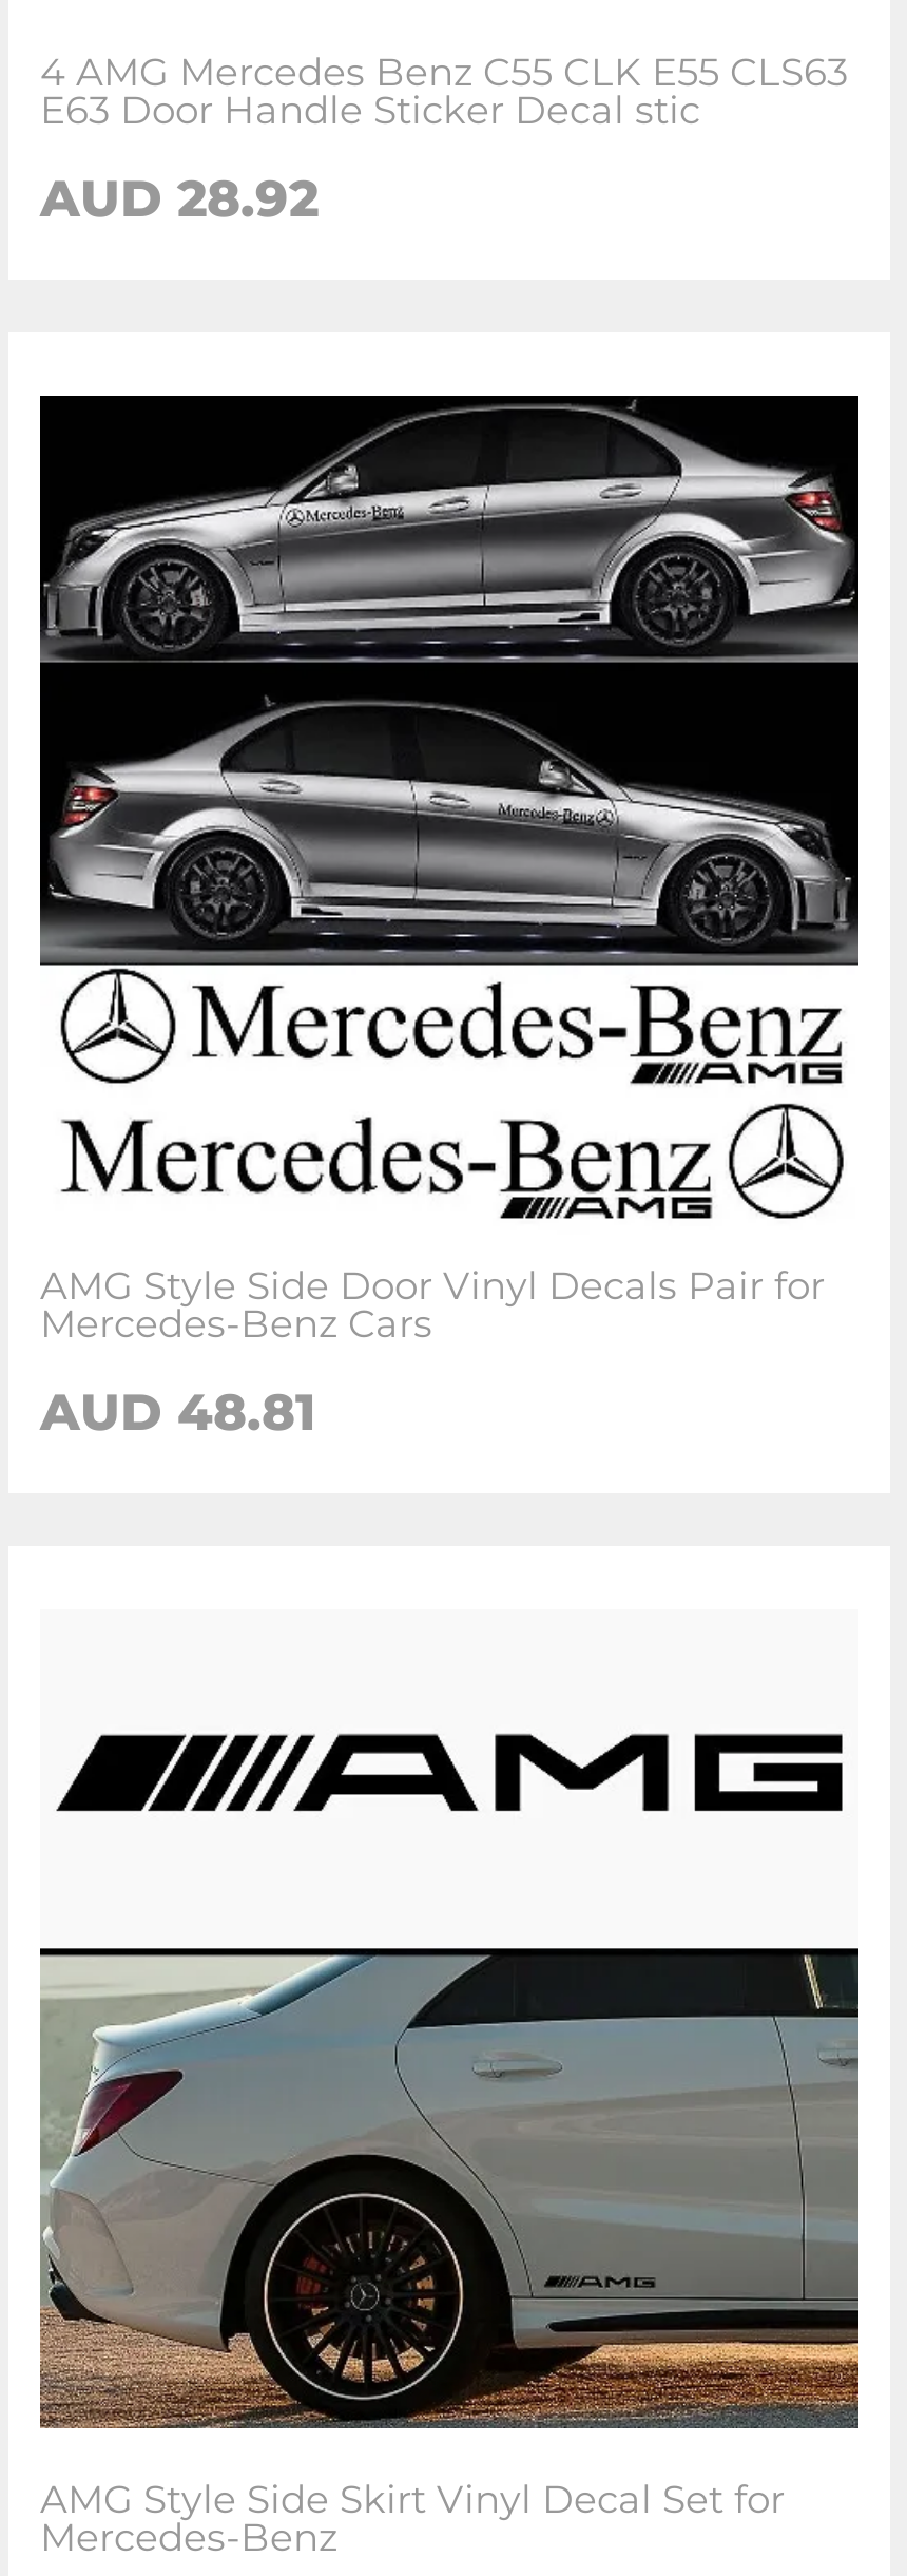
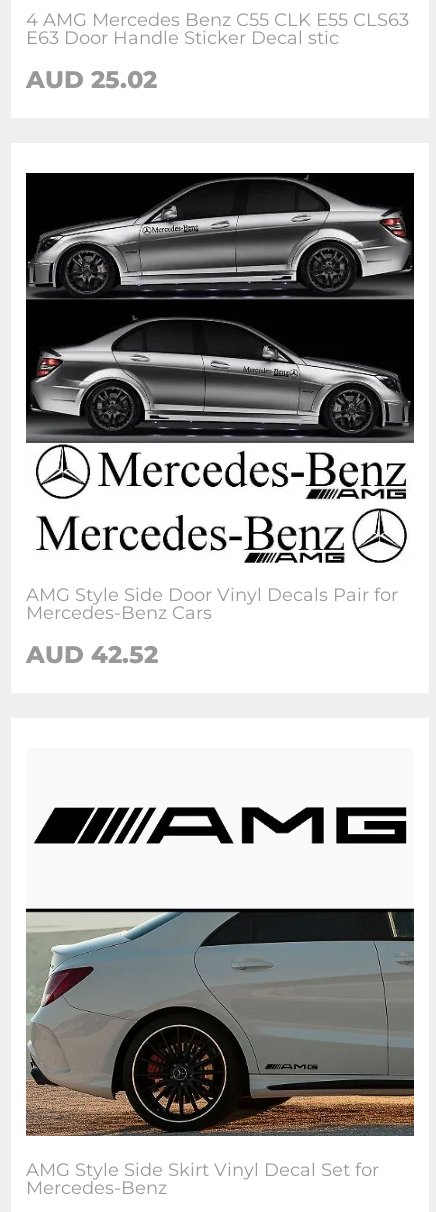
[40,168,319,229] AUD 28.92 -> [26,65,157,94] AUD 25.02
[40,1381,316,1443] AUD 48.81 -> [26,640,158,669] AUD 42.52

